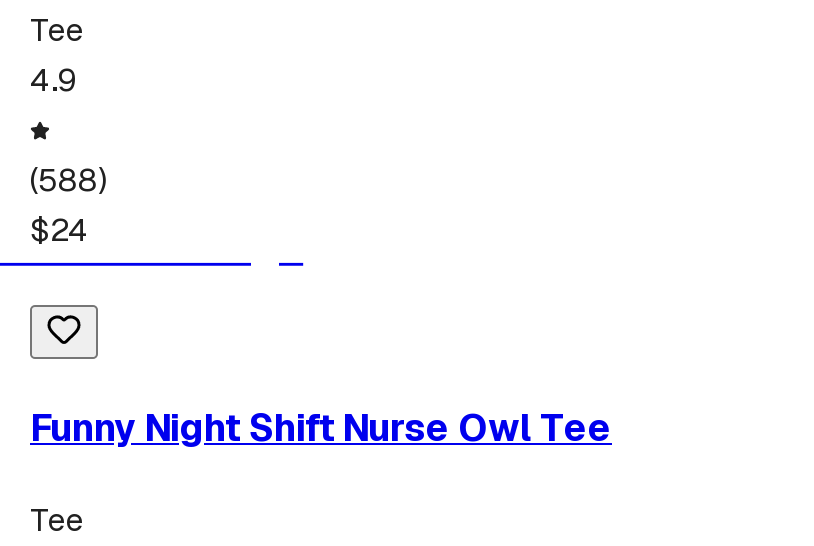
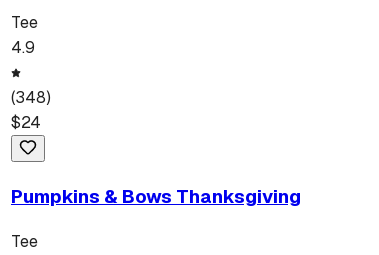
[30,160,108,202] (588) -> [11,87,51,108] (348)
[30,403,612,453] Funny Night Shift Nurse Owl Tee -> [11,184,301,209] Pumpkins & Bows Thanksgiving

